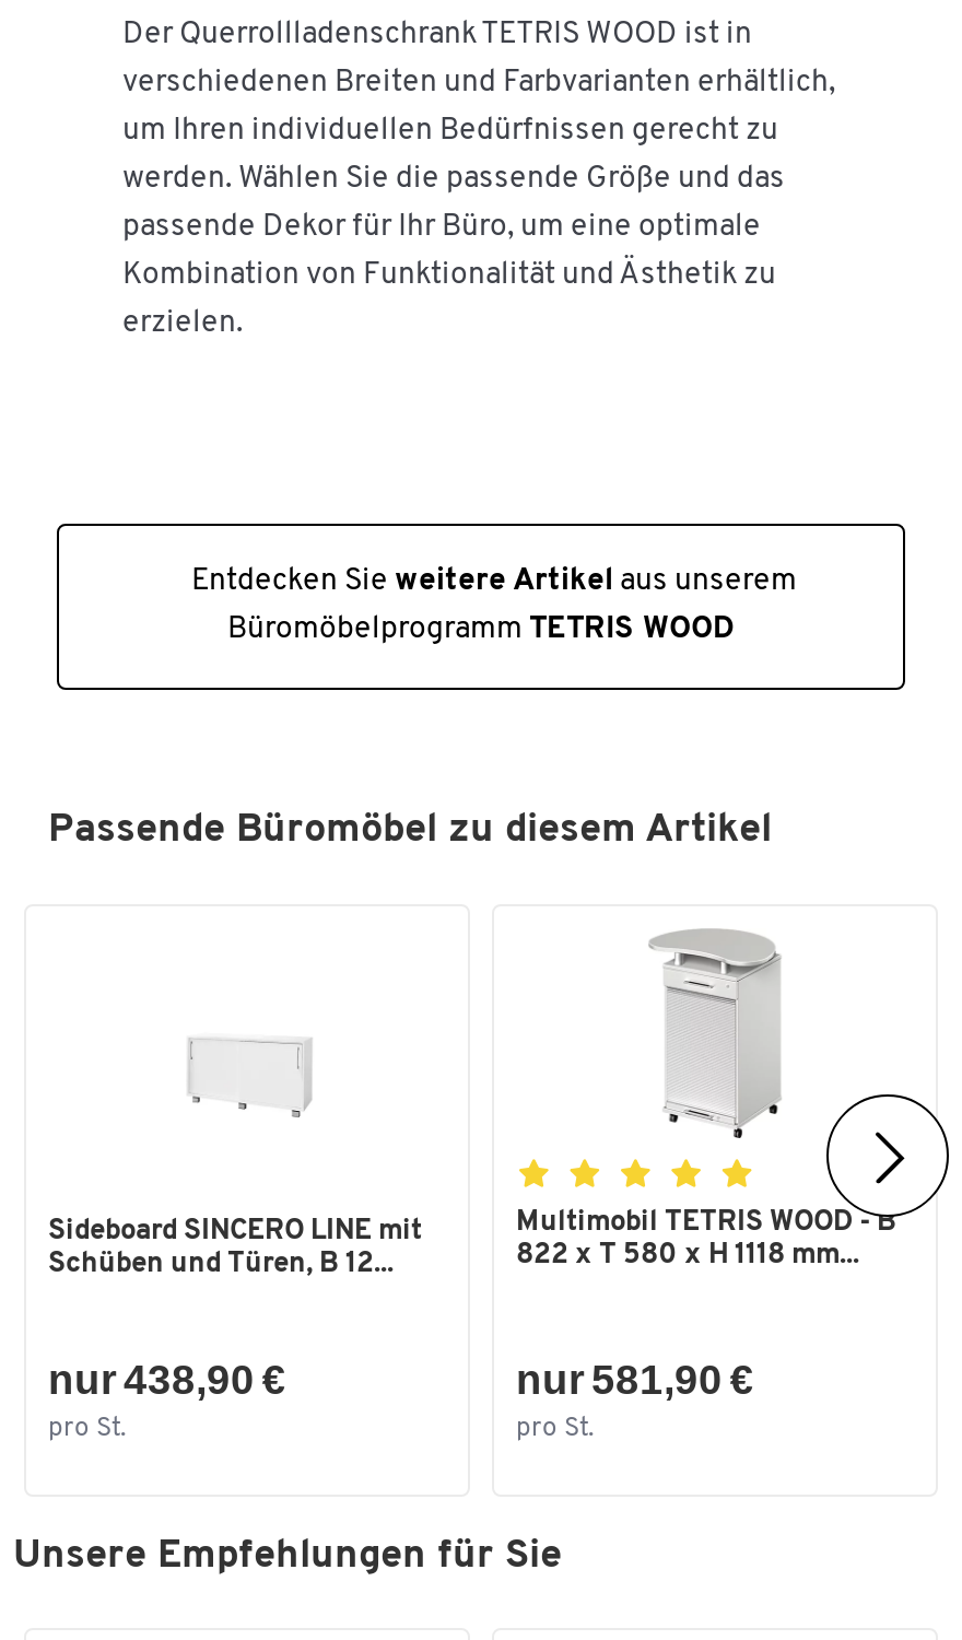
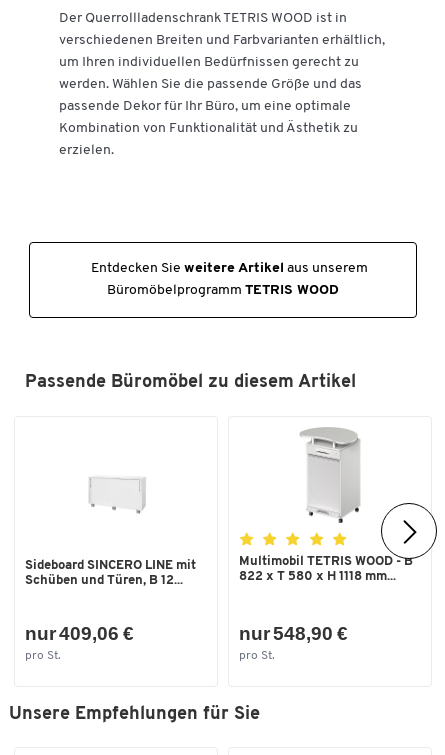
[48,1357,286,1403] nur 438,90 € -> [25,623,134,644] nur 409,06 €
[516,1357,754,1403] nur 581,90 € -> [239,623,348,644] nur 548,90 €

